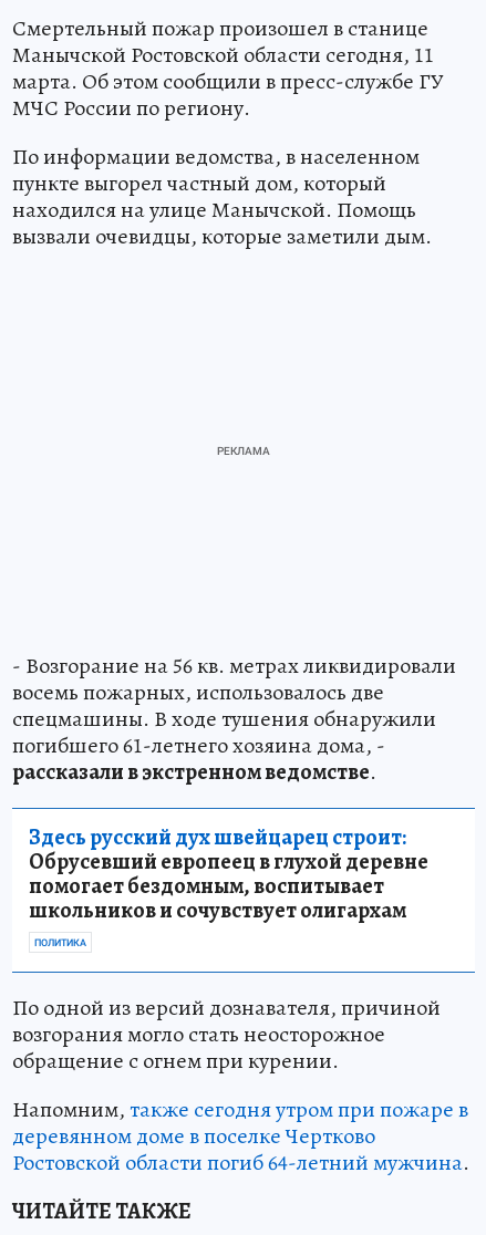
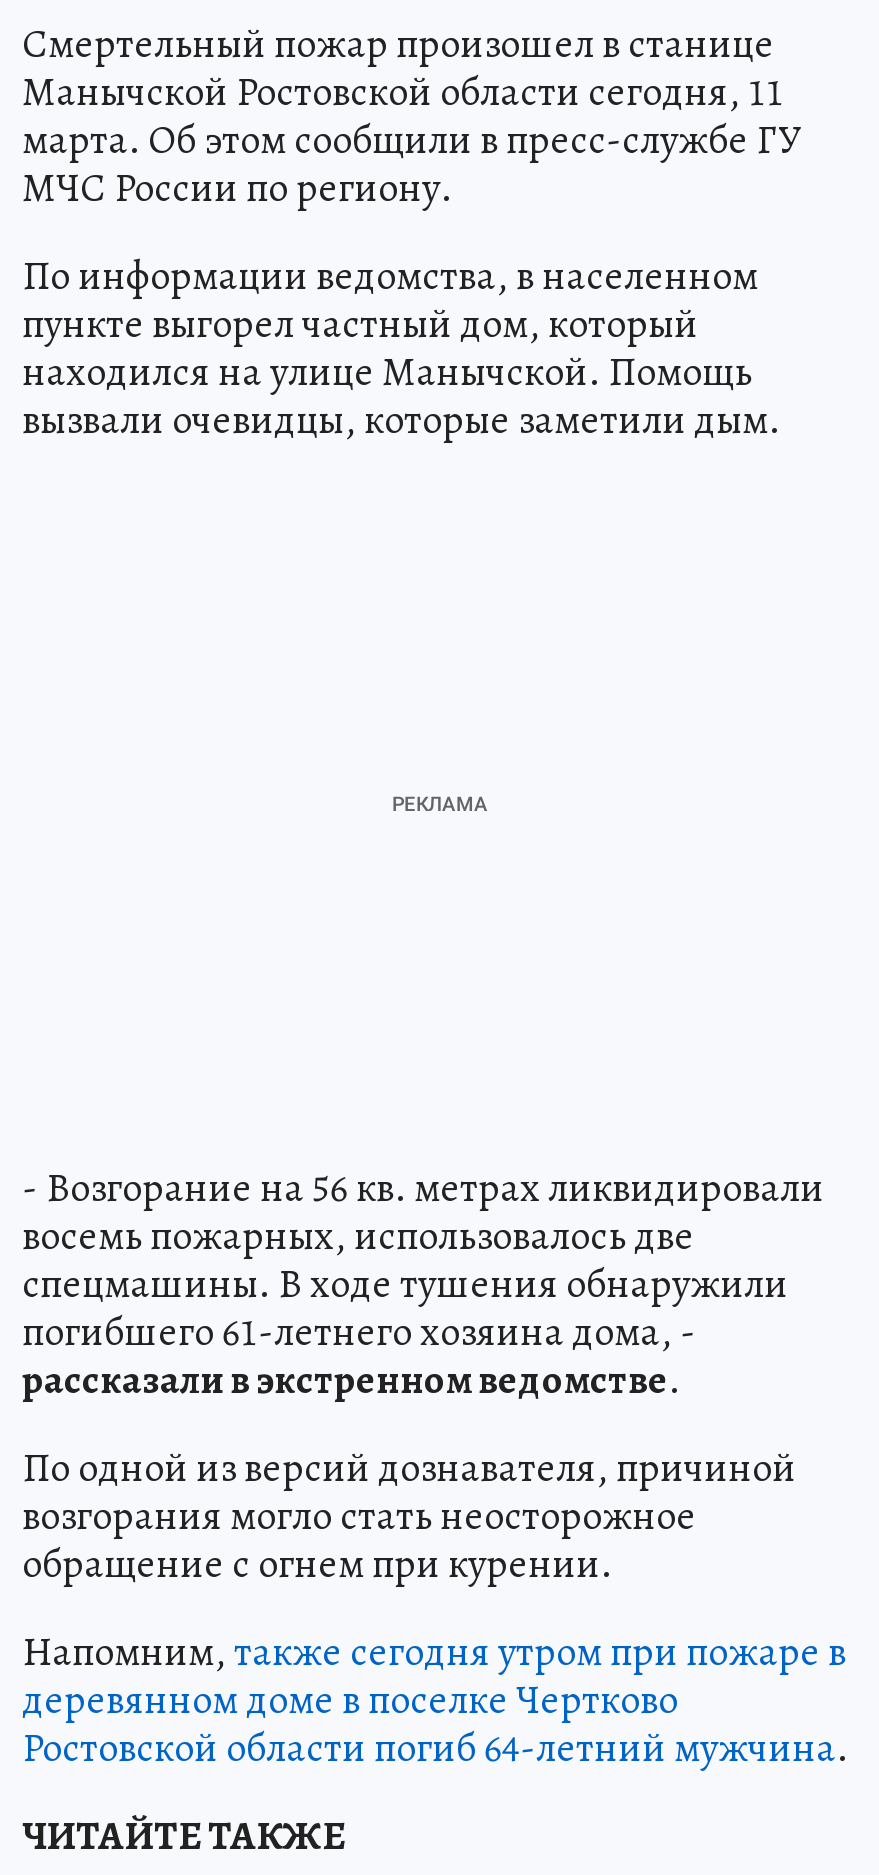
[29,822,428,948] Здесь русский дух швейцарец строит: | Обрусевший европеец в глухой деревне | помогает бездомным, воспитывает | школьников и сочувствует олигархам | ПОЛИТИКА -> none

